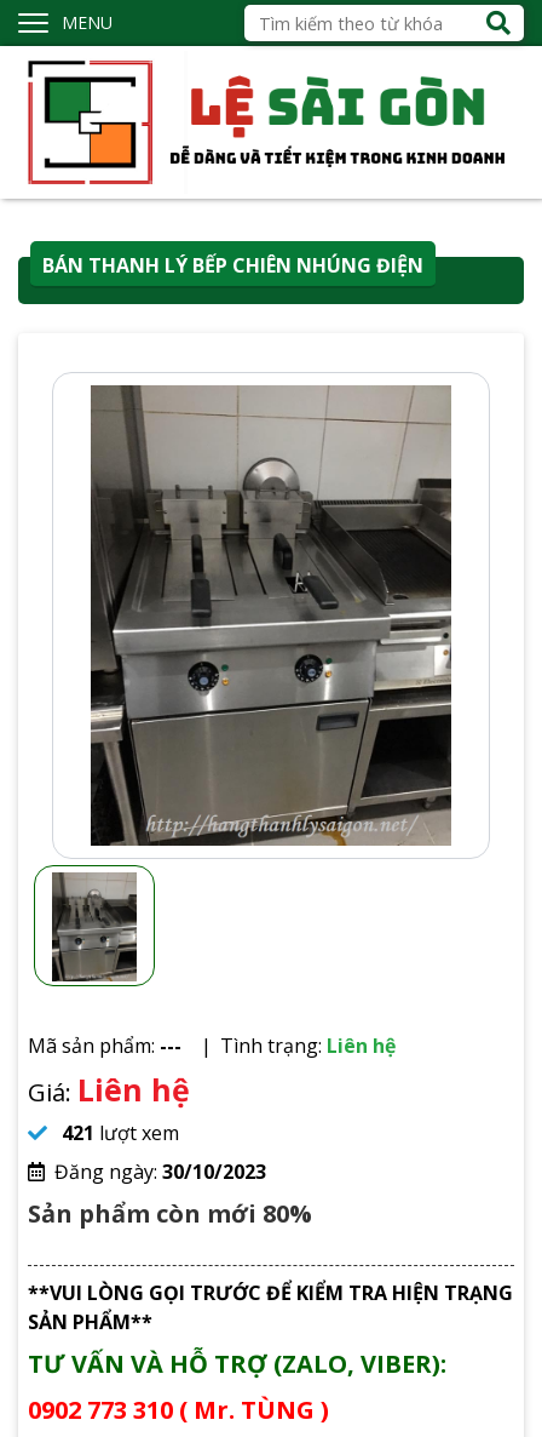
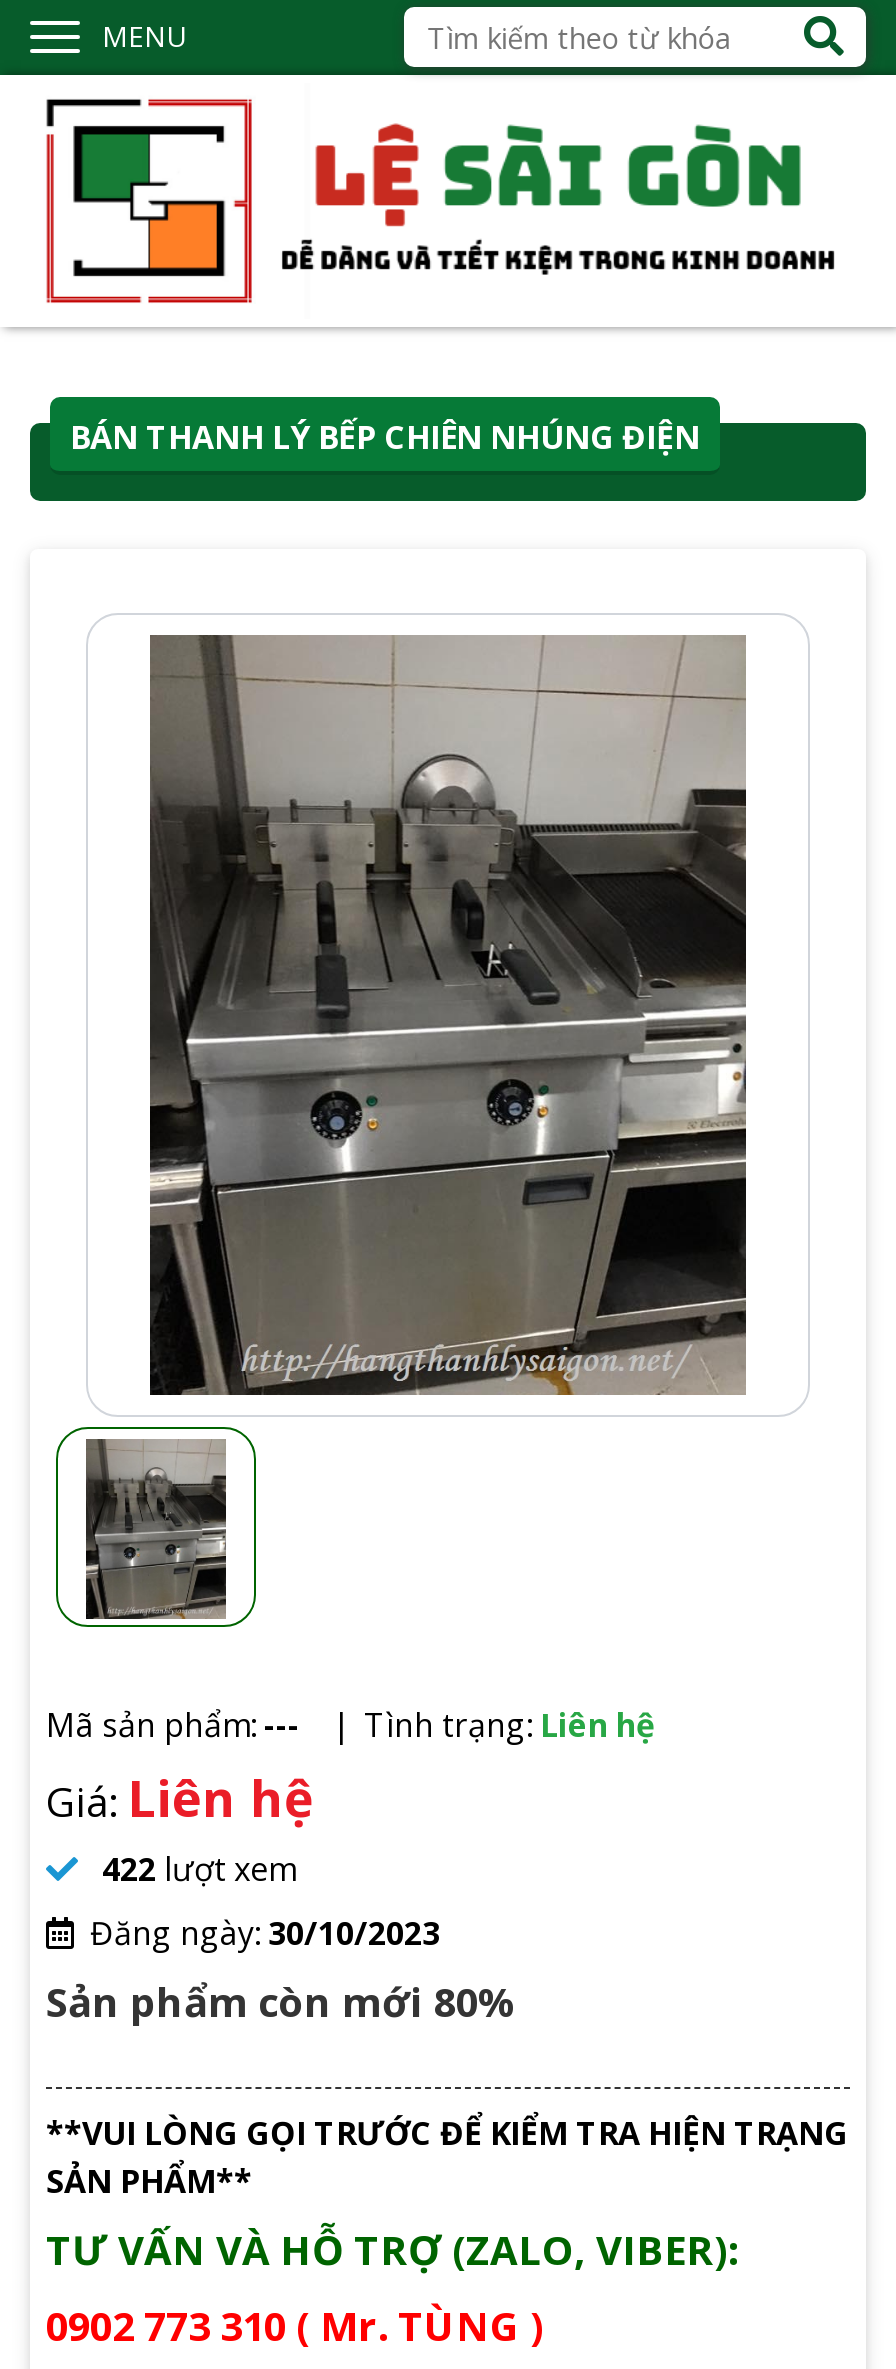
[62,1120,179,1147] 421 lượt xem -> [102,1848,296,1892] 422 lượt xem

